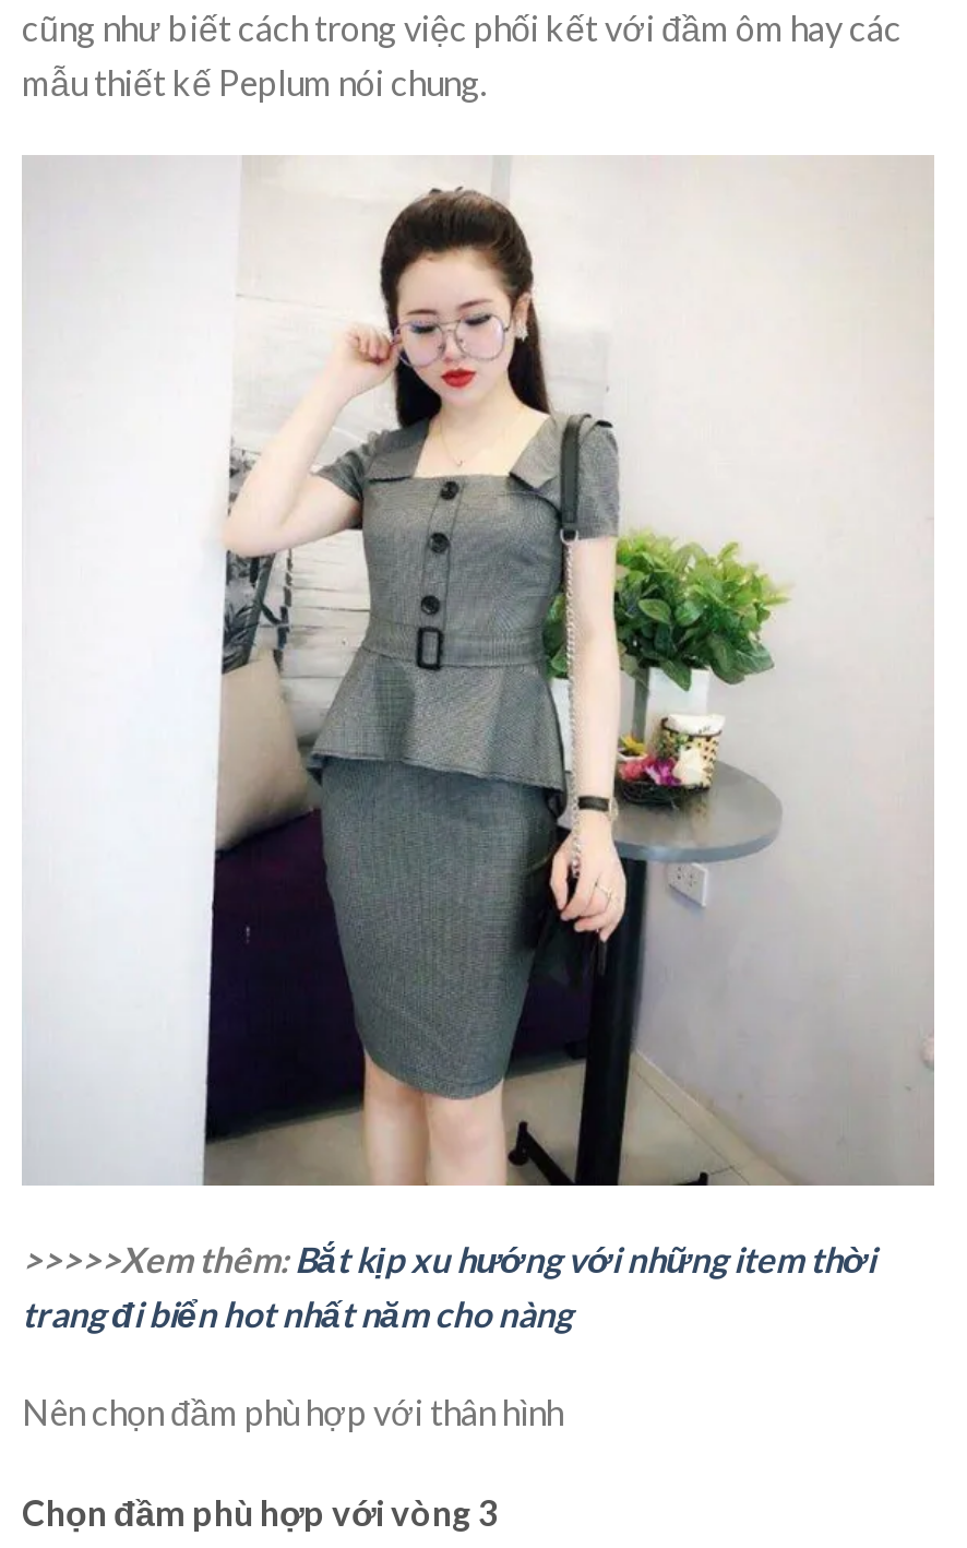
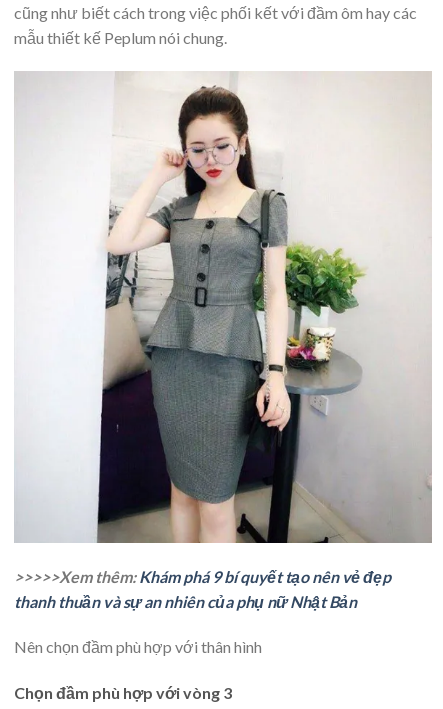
[22,1237,875,1333] >>>>>Xem thêm: Bắt kịp xu hướng với những item thời | trang đi biển hot nhất năm cho nàng -> [14,566,391,610] >>>>>Xem thêm: Khám phá 9 bí quyết tạo nên vẻ đẹp | thanh thuần và sự an nhiên của phụ nữ Nhật Bản

